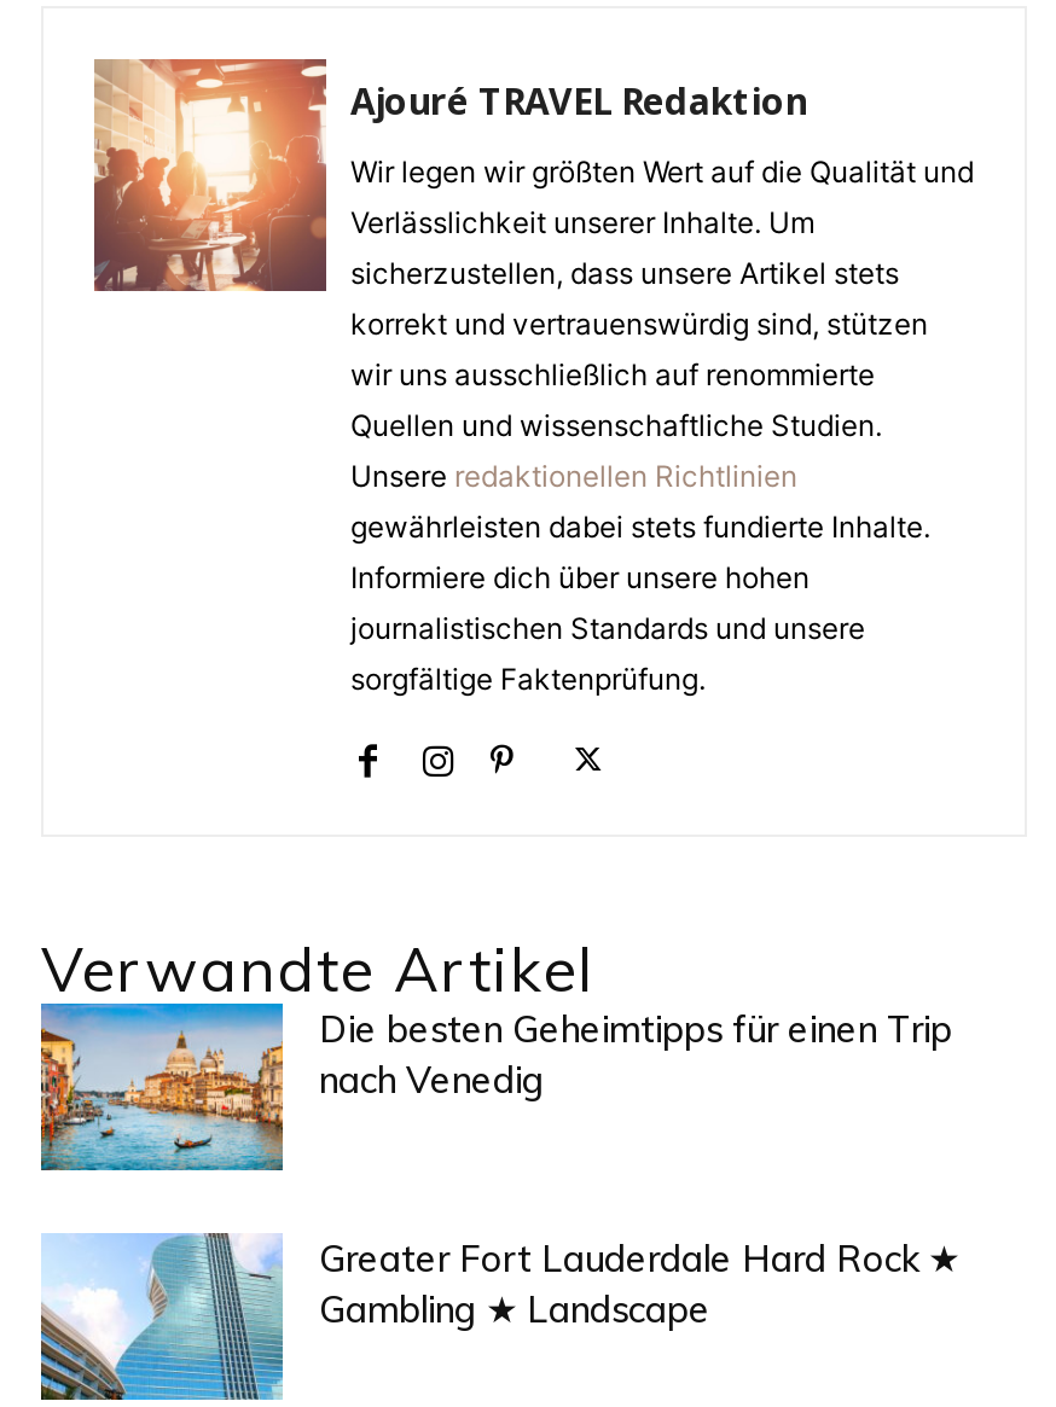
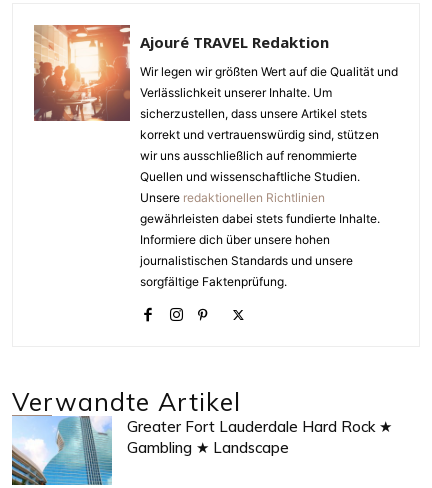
[39,1007,952,1174] [image] | Die besten Geheimtipps für einen Trip | nach Venedig -> none

